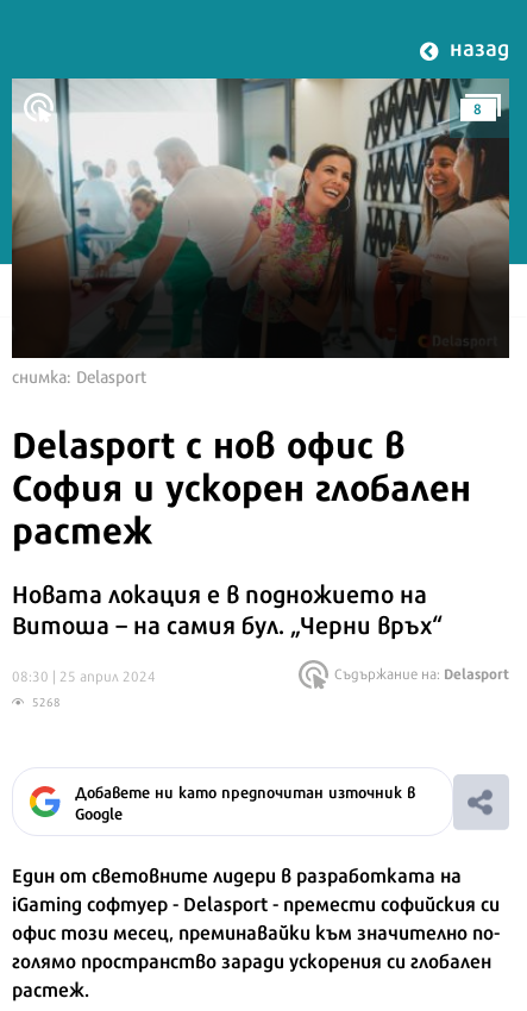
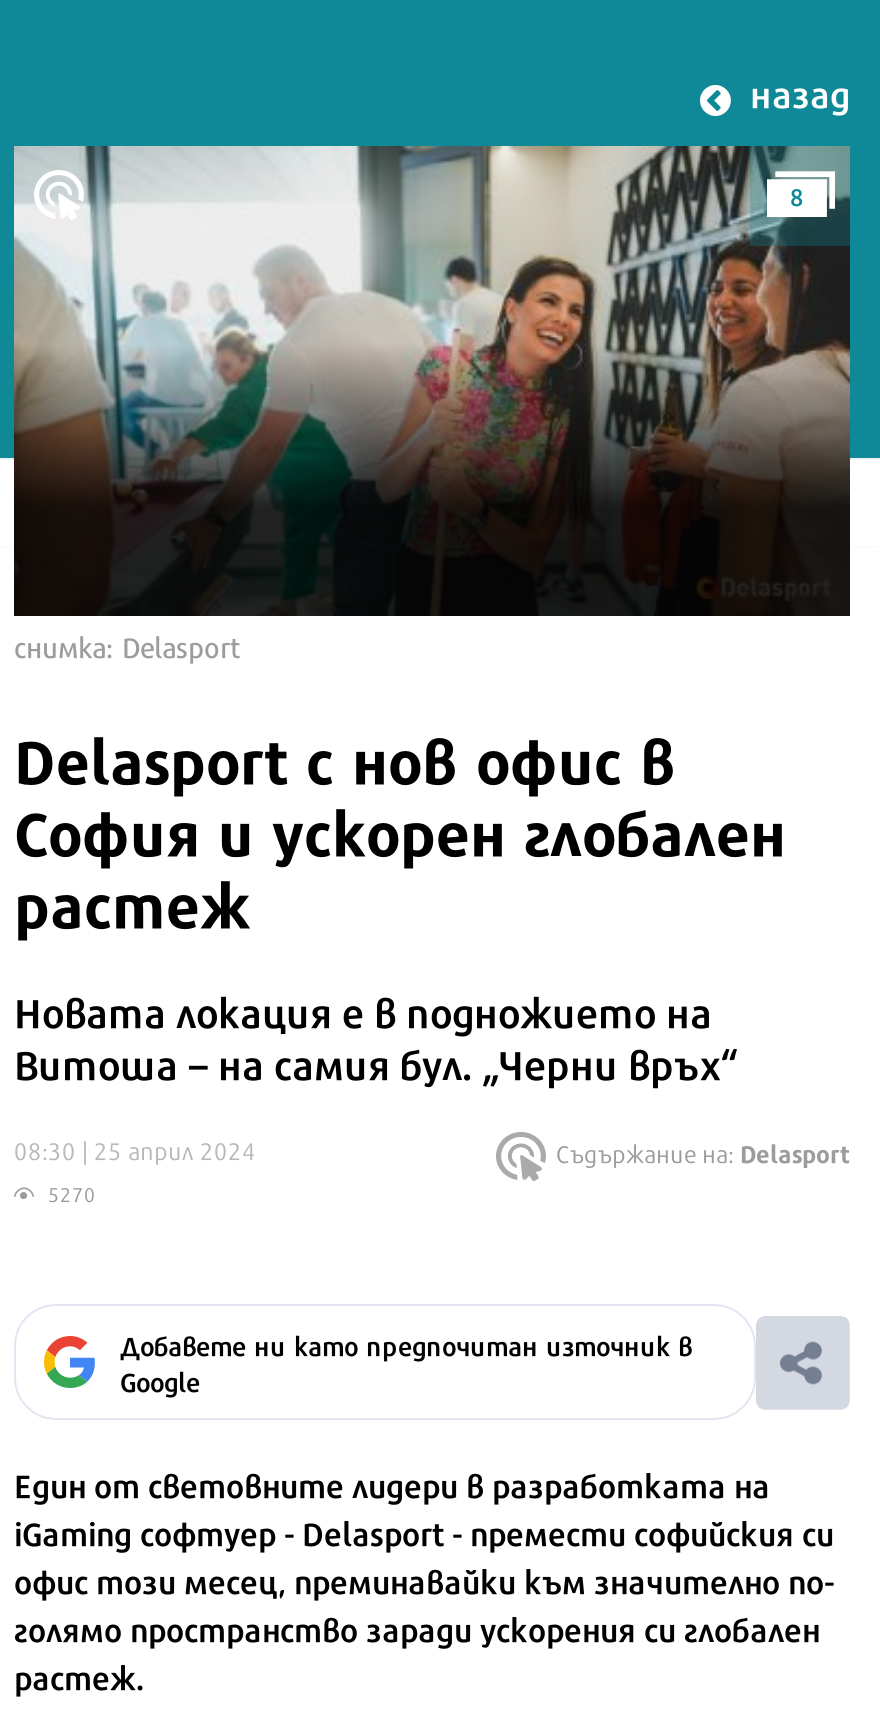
[32,692,61,710] 5268 -> [48,1178,96,1208] 5270

